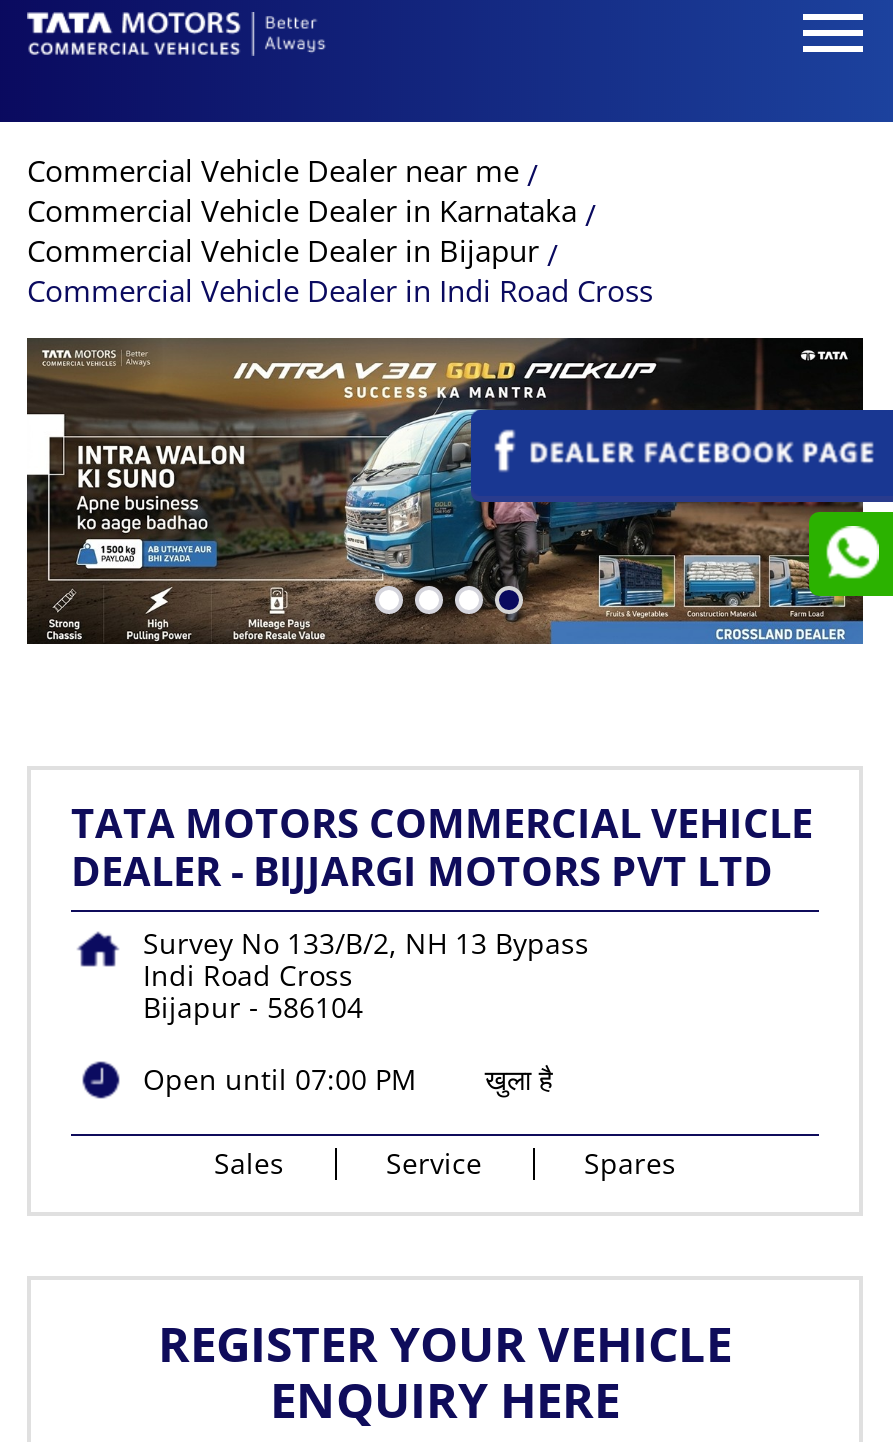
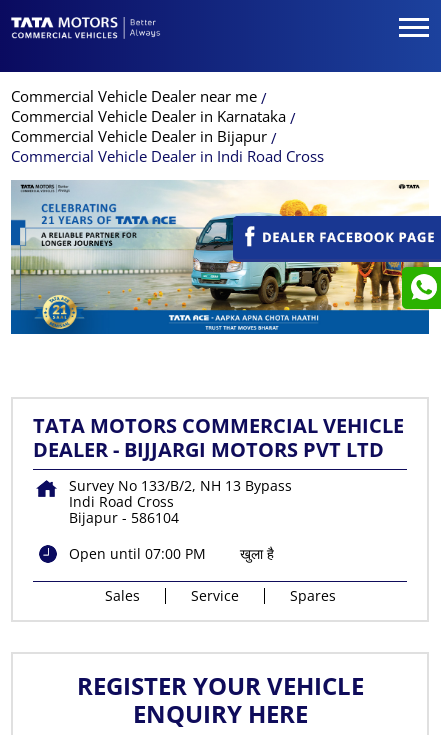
[25,336,865,646] [image] -> [10,180,430,335] [image]

